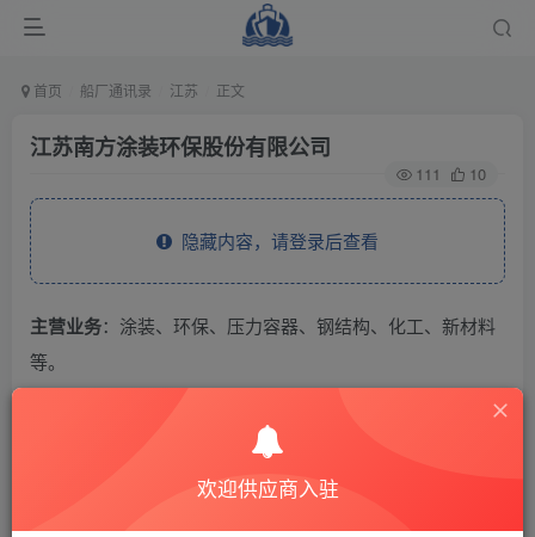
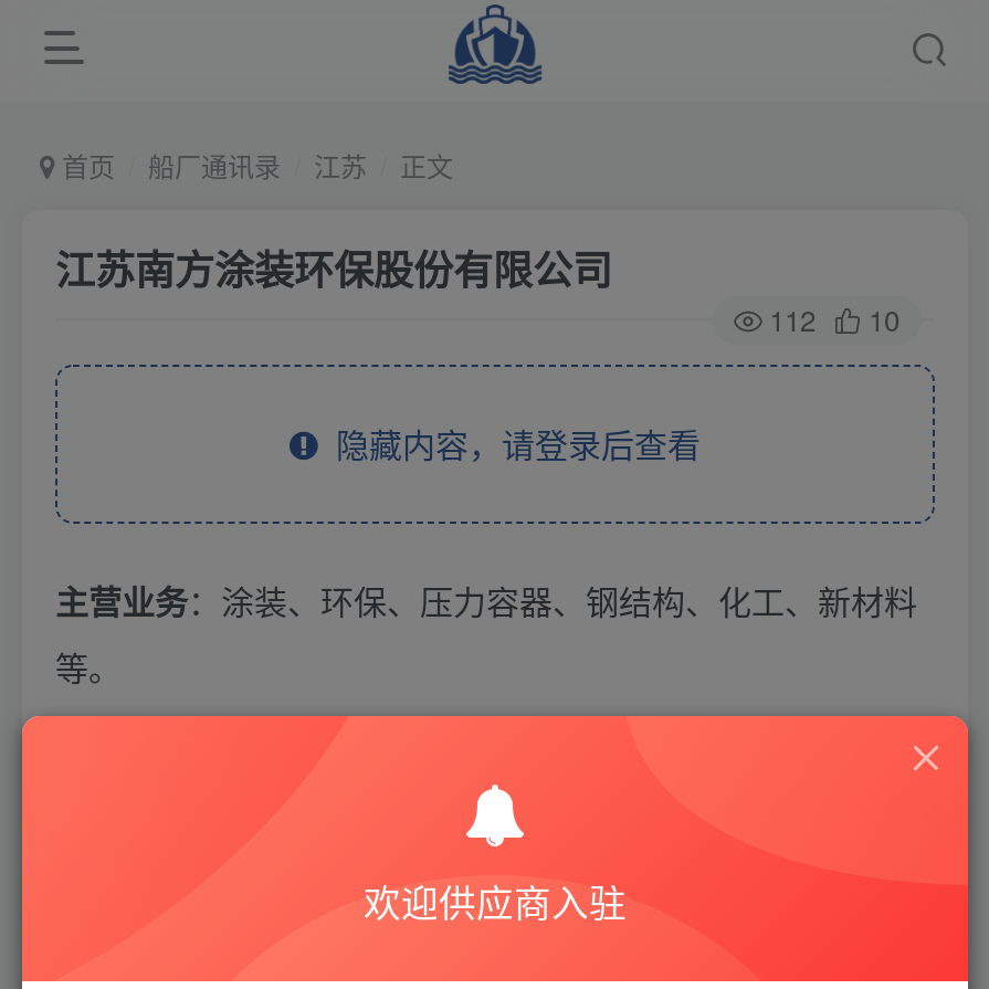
[416,162,486,185] 111 10 -> [769,298,899,340] 112 10

